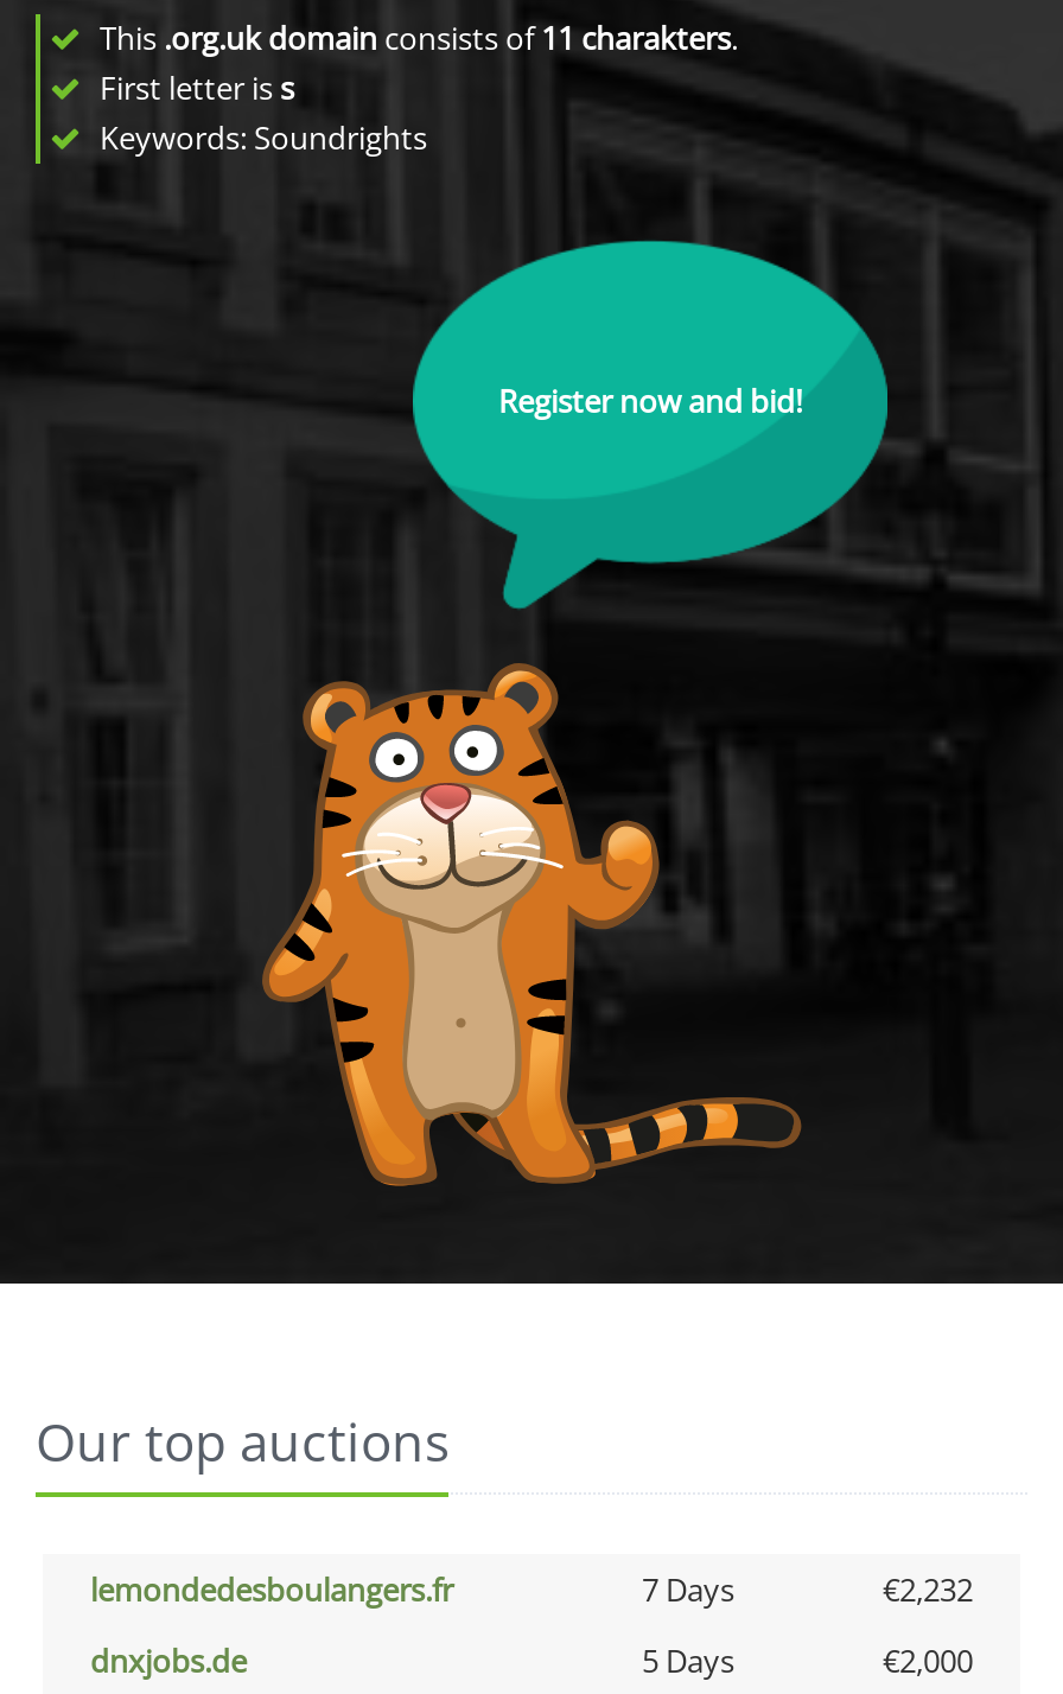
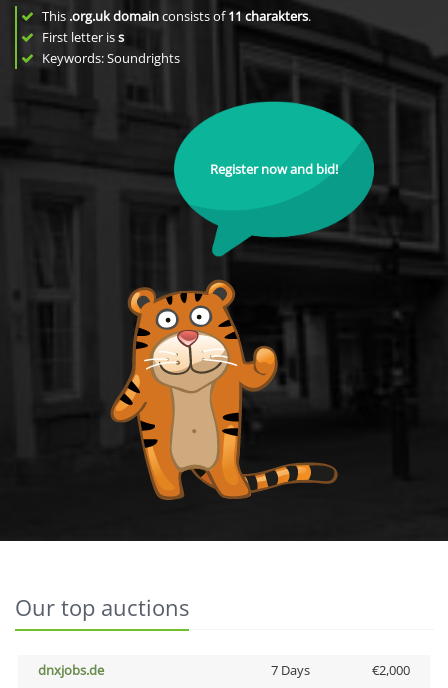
[90,1568,973,1611] lemondedesboulangers.fr | 7 Days | €2,232 -> none
[642,1639,734,1682] 5 Days -> [270,661,309,679] 7 Days

